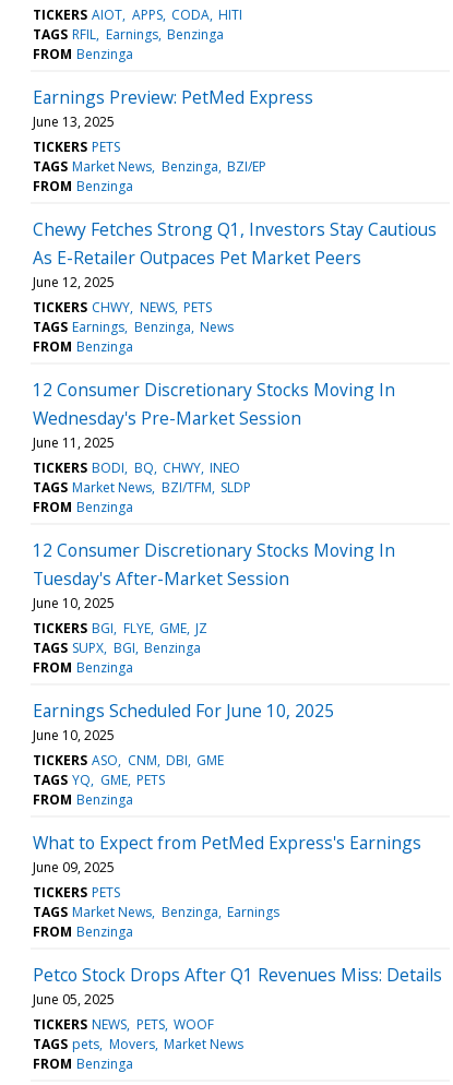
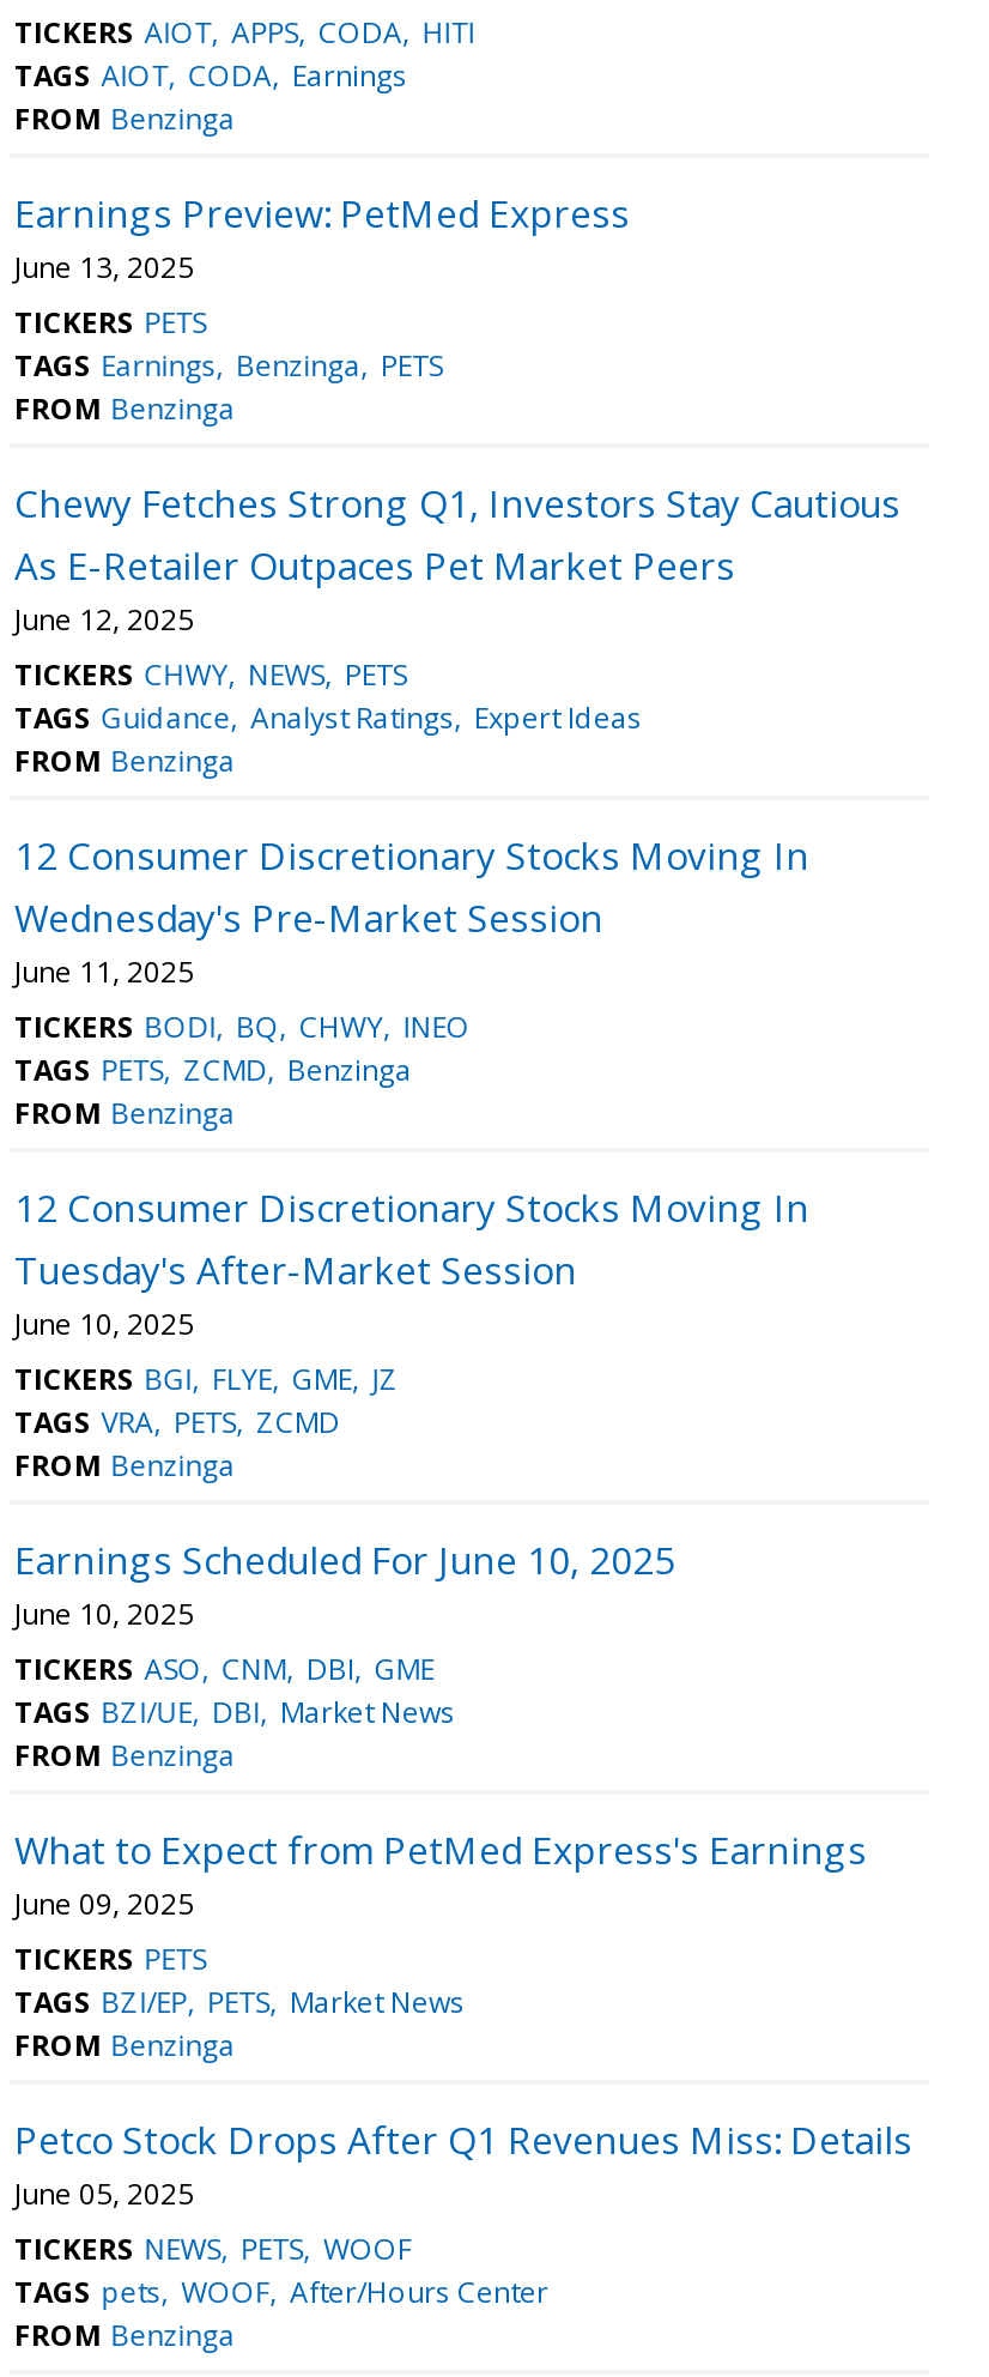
[33,25,224,43] TAGS RFIL Earnings Benzinga -> [14,55,407,95] TAGS AIOT CODA Earnings
[33,157,266,176] TAGS Market News Benzinga BZI/EP -> [14,345,443,385] TAGS Earnings Benzinga PETS
[33,317,233,336] TAGS Earnings Benzinga News -> [14,697,642,738] TAGS Guidance Analyst Ratings Expert Ideas
[33,478,251,496] TAGS Market News BZI/TFM SLDP -> [14,1049,412,1090] TAGS PETS ZCMD Benzinga
[33,638,201,657] TAGS SUPX BGI Benzinga -> [14,1401,340,1442] TAGS VRA PETS ZCMD
[33,770,165,789] TAGS YQ GME PETS -> [14,1691,455,1732] TAGS BZI/UE DBI Market News
[33,902,279,921] TAGS Market News Benzinga Earnings -> [14,1981,464,2022] TAGS BZI/EP PETS Market News
[33,1035,243,1053] TAGS pets Movers Market News -> [14,2271,548,2312] TAGS pets WOOF After/Hours Center

